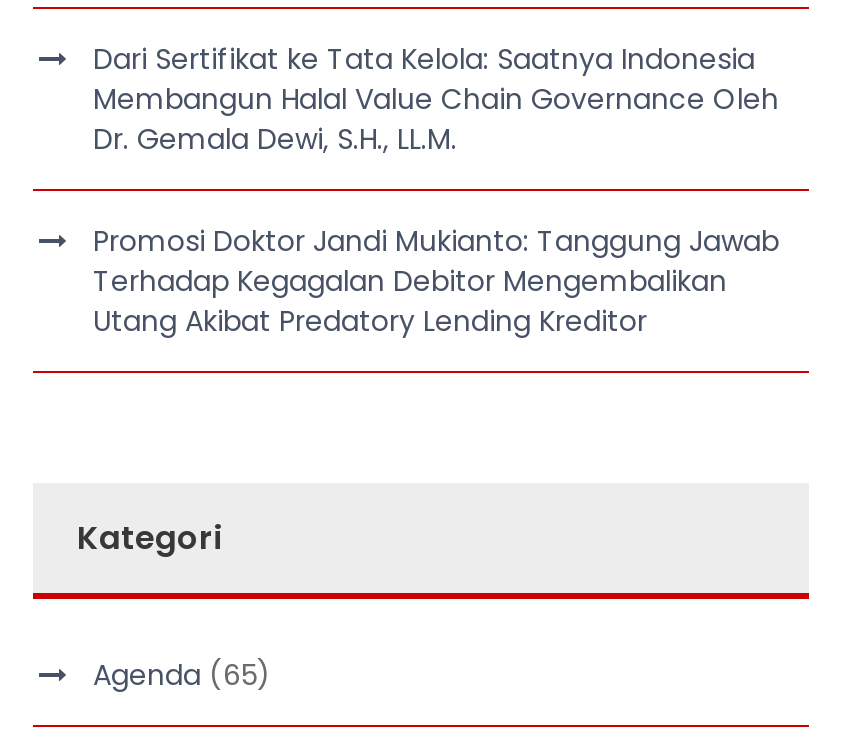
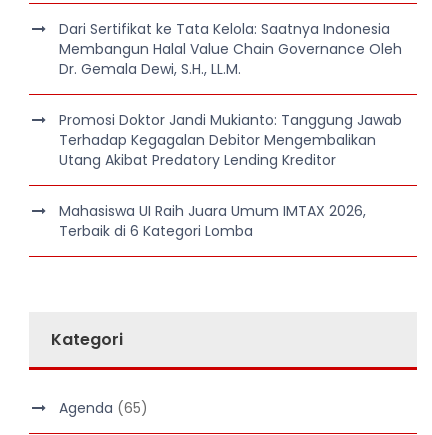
none -> [59,201,366,241] Mahasiswa UI Raih Juara Umum IMTAX 2026, | Terbaik di 6 Kategori Lomba

